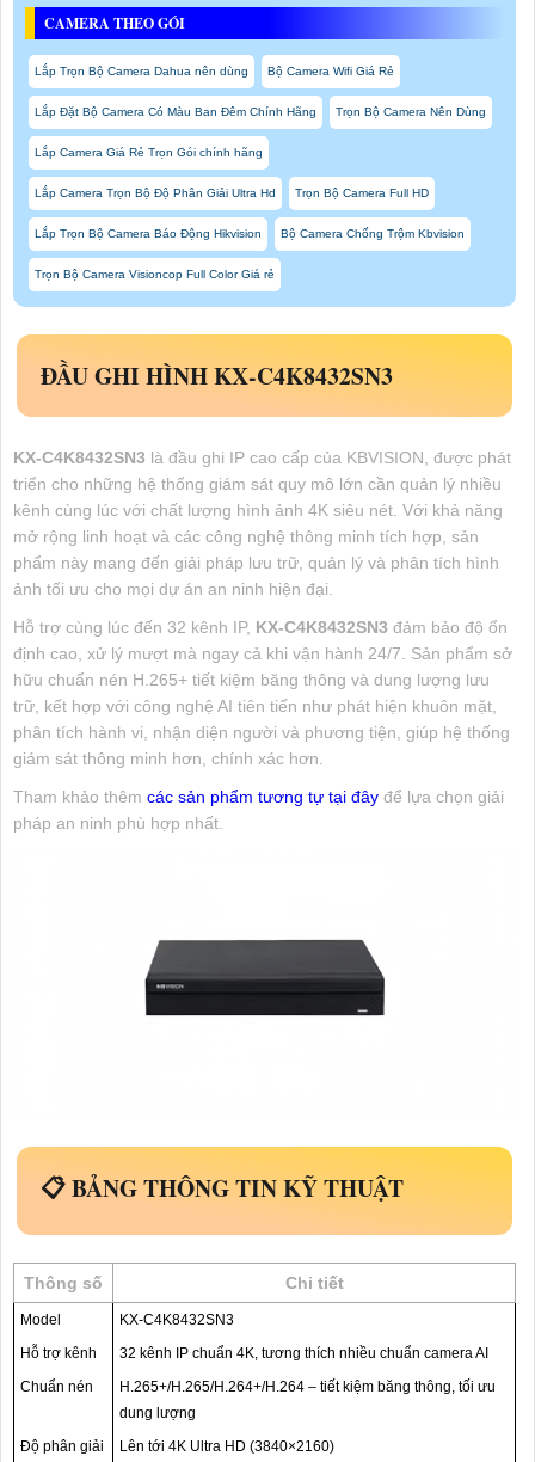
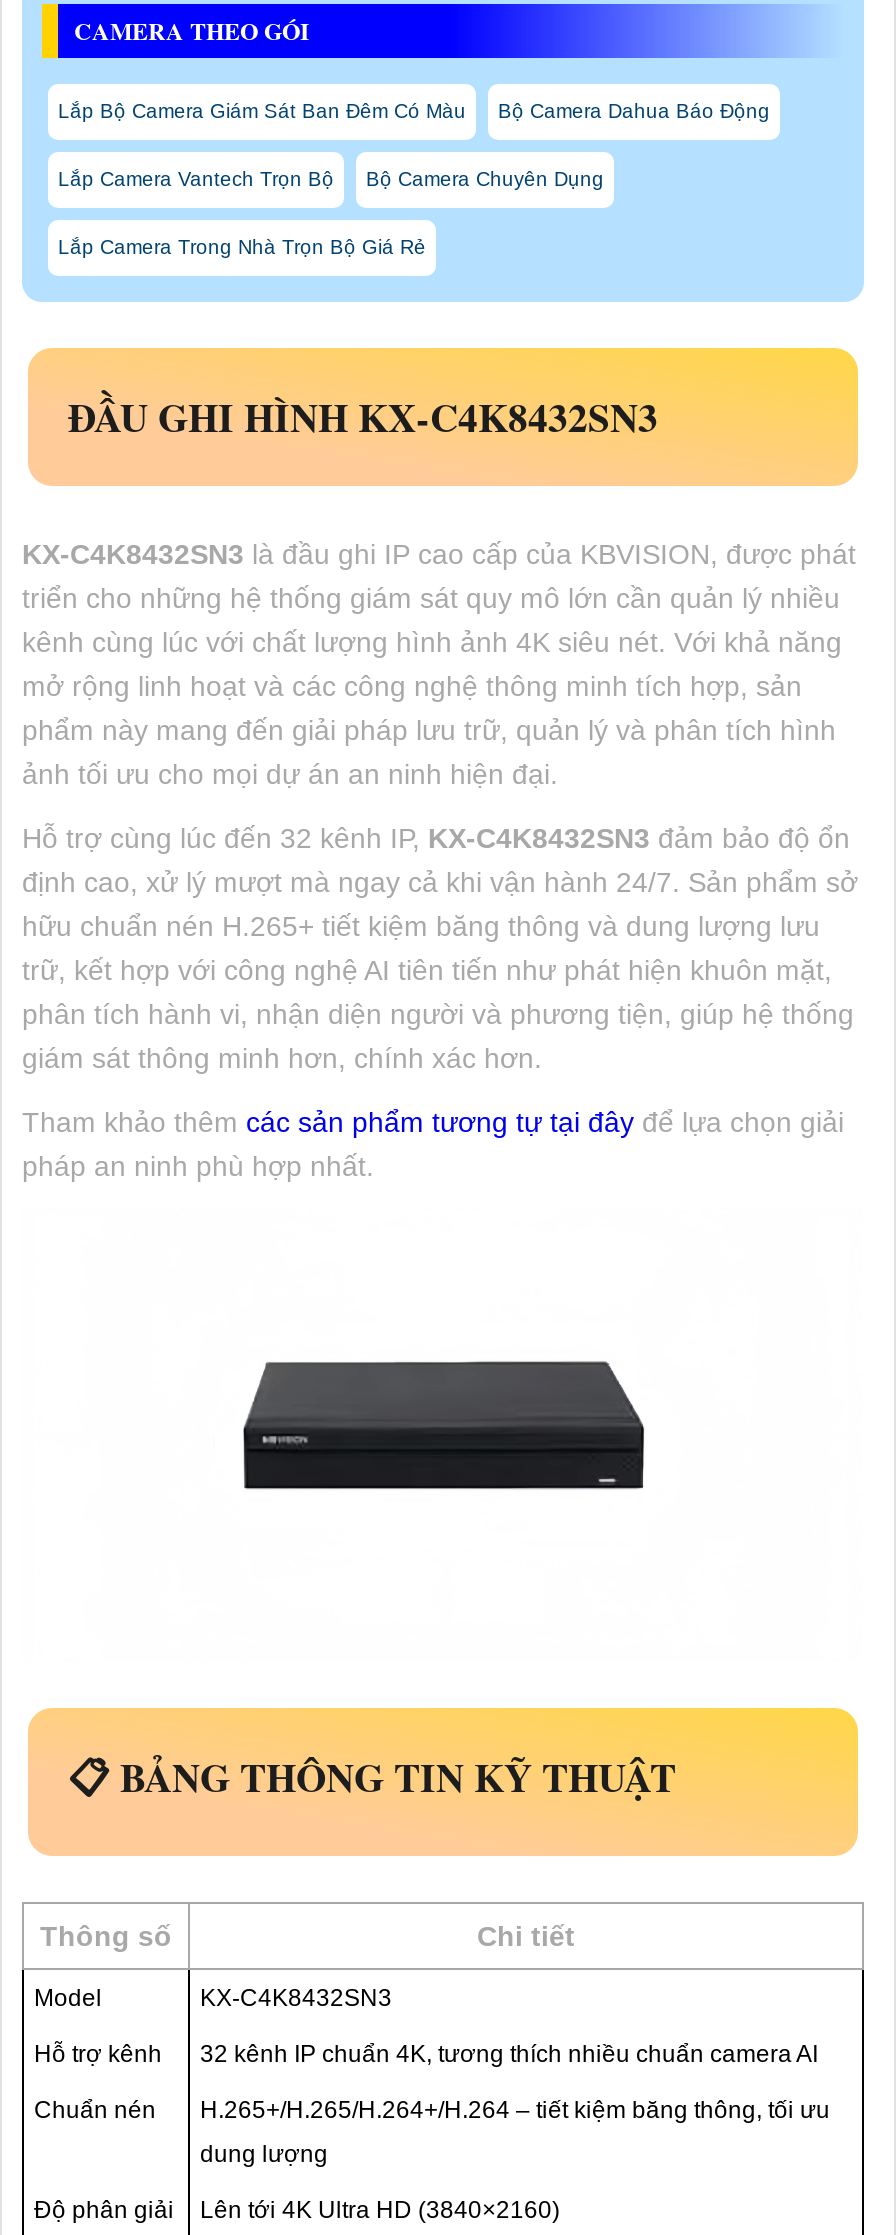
[35,65,486,281] Lắp Trọn Bộ Camera Dahua nên dùng | Bộ Camera Wifi Giá Rẻ | Lắp Đặt Bộ Camera Có Màu Ban Đêm Chính Hãng | Trọn Bộ Camera Nên Dùng | Lắp Camera Giá Rẻ Trọn Gói chính hãng | Lắp Camera Trọn Bộ Độ Phân Giải Ultra Hd | Trọn Bộ Camera Full HD | Lắp Trọn Bộ Camera Báo Động Hikvision | Bộ Camera Chống Trộm Kbvision | Trọn Bộ Camera Visioncop Full Color Giá rẻ -> [58,101,770,259] Lắp Bộ Camera Giám Sát Ban Đêm Có Màu | Bộ Camera Dahua Báo Động | Lắp Camera Vantech Trọn Bộ | Bộ Camera Chuyên Dụng | Lắp Camera Trong Nhà Trọn Bộ Giá Rẻ

